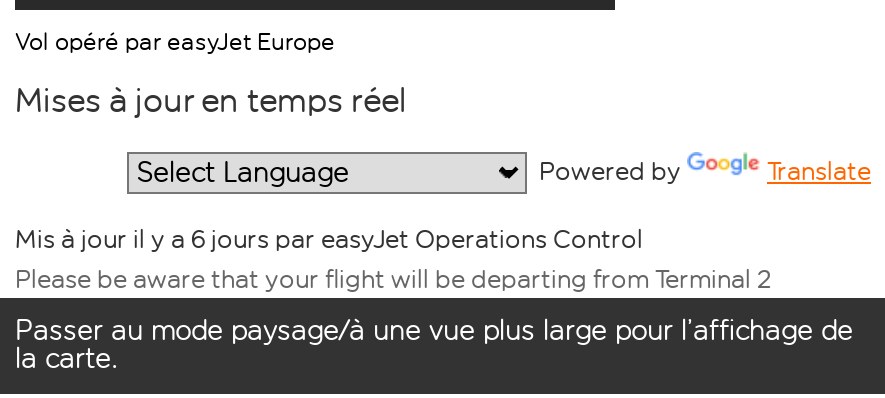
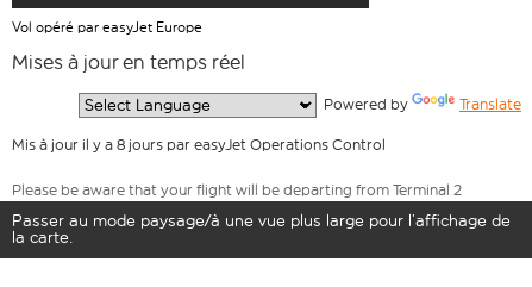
[15,224,643,254] Mis à jour il y a 6 jours par easyJet Operations Control -> [12,136,386,154] Mis à jour il y a 8 jours par easyJet Operations Control

